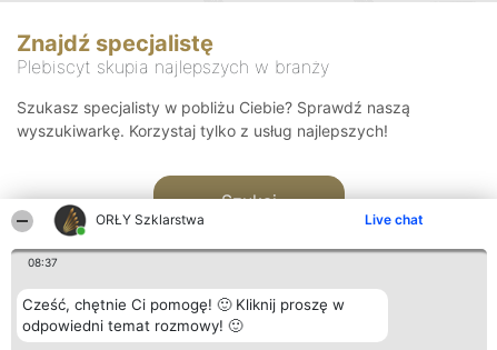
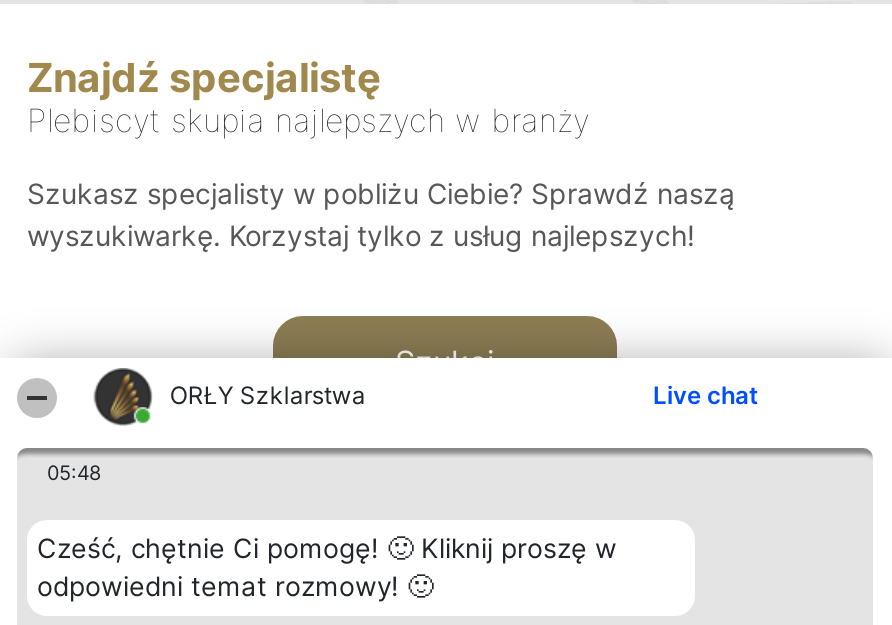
[28,256,58,269] 08:37 -> [47,460,101,484] 05:48

